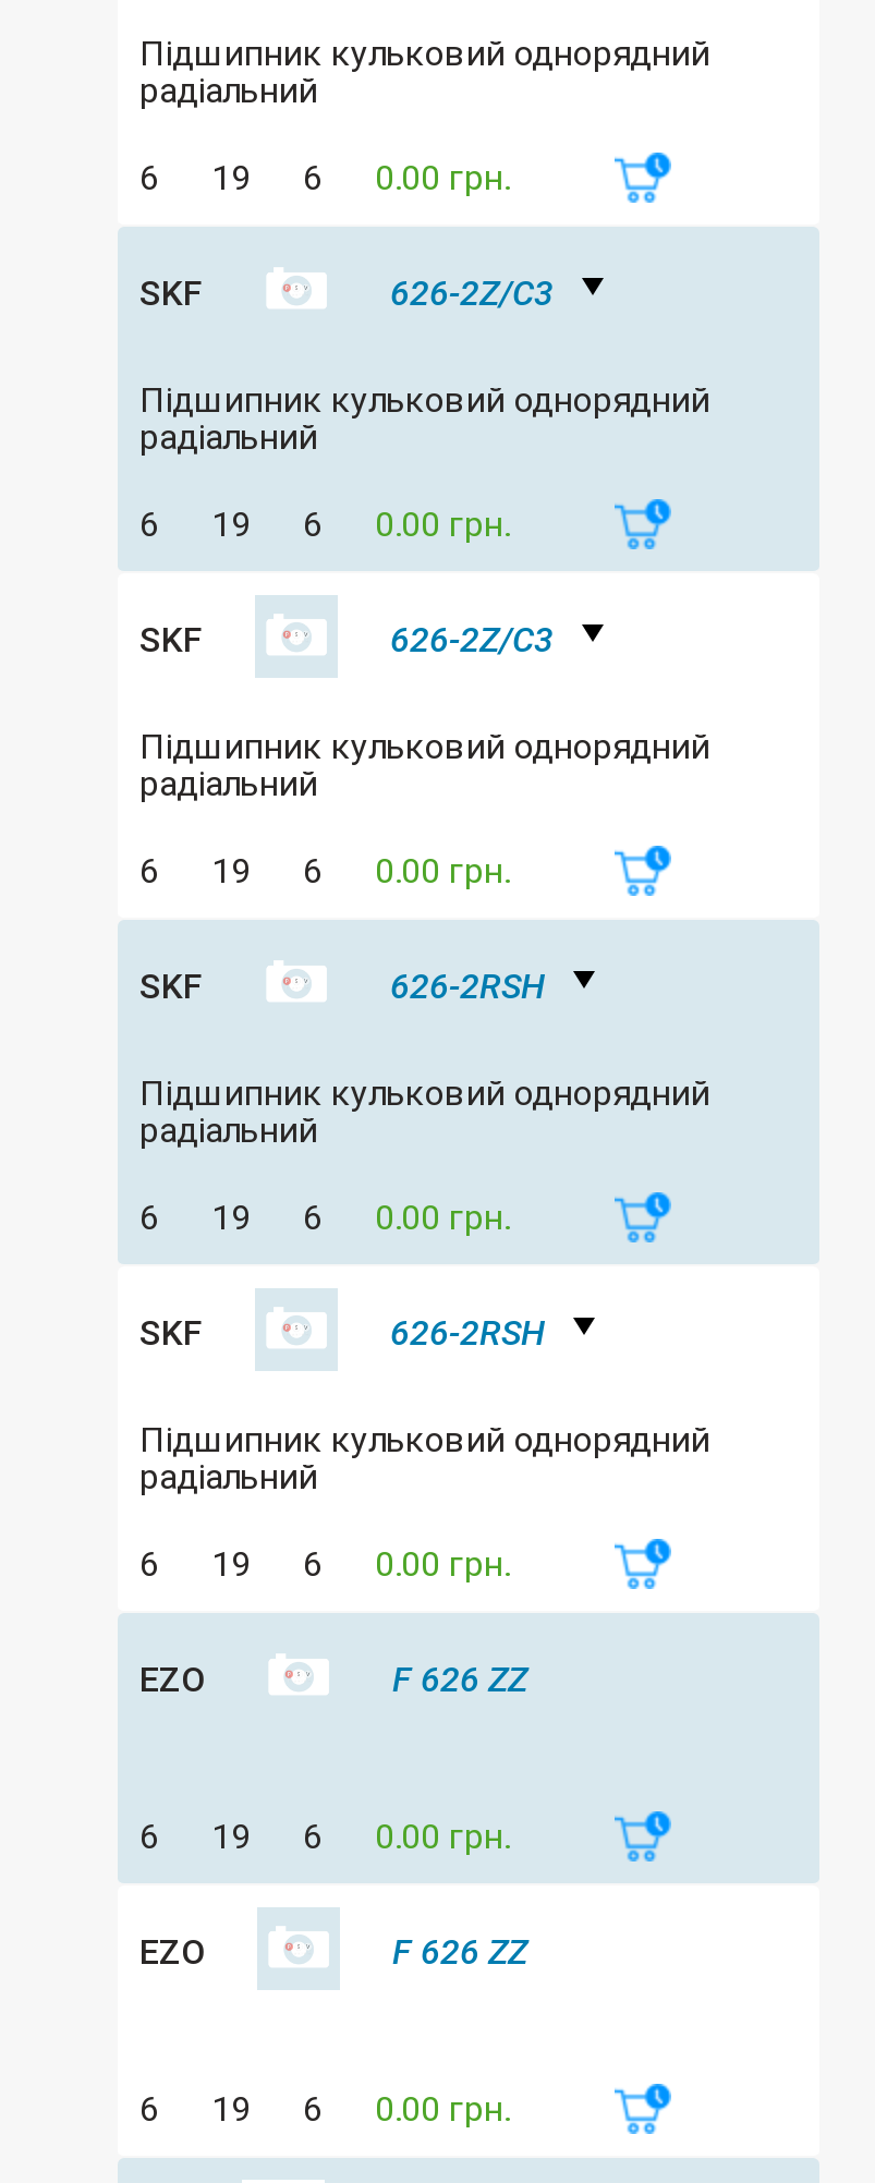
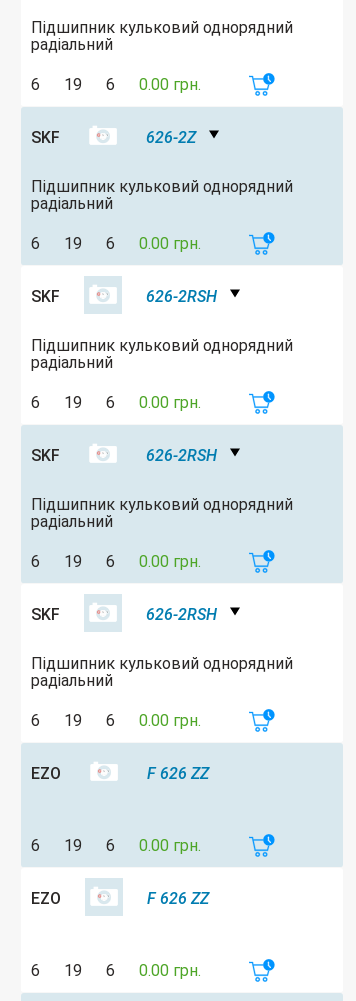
[390,272,554,313] 626-2Z/C3 -> [146,128,196,147] 626-2Z
[390,618,554,660] 626-2Z/C3 -> [146,287,217,306] 626-2RSH

